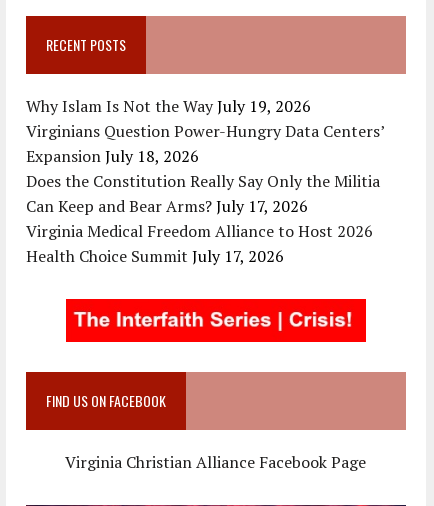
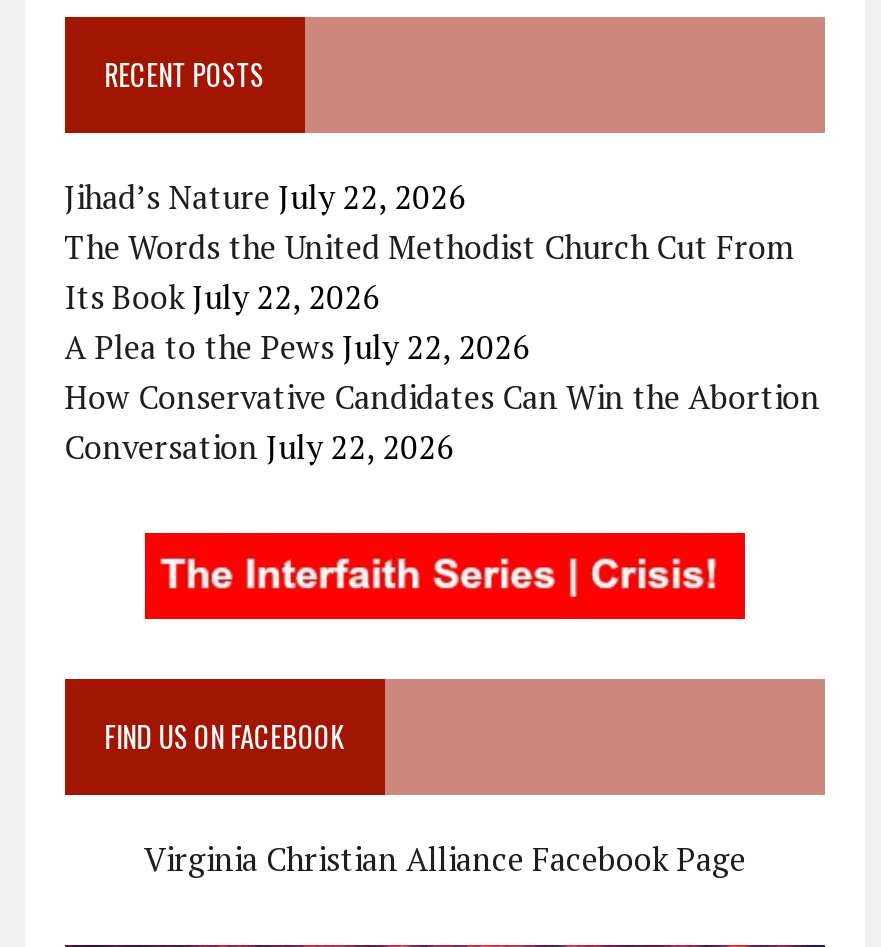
[26,95,384,267] Why Islam Is Not the Way July 19, 2026 | Virginians Question Power-Hungry Data Centers’ | Expansion July 18, 2026 | Does the Constitution Really Say Only the Militia | Can Keep and Bear Arms? July 17, 2026 | Virginia Medical Freedom Alliance to Host 2026 | Health Choice Summit July 17, 2026 -> [64,176,820,470] Jihad’s Nature July 22, 2026 | The Words the United Methodist Church Cut From | Its Book July 22, 2026 | A Plea to the Pews July 22, 2026 | How Conservative Candidates Can Win the Abortion | Conversation July 22, 2026

